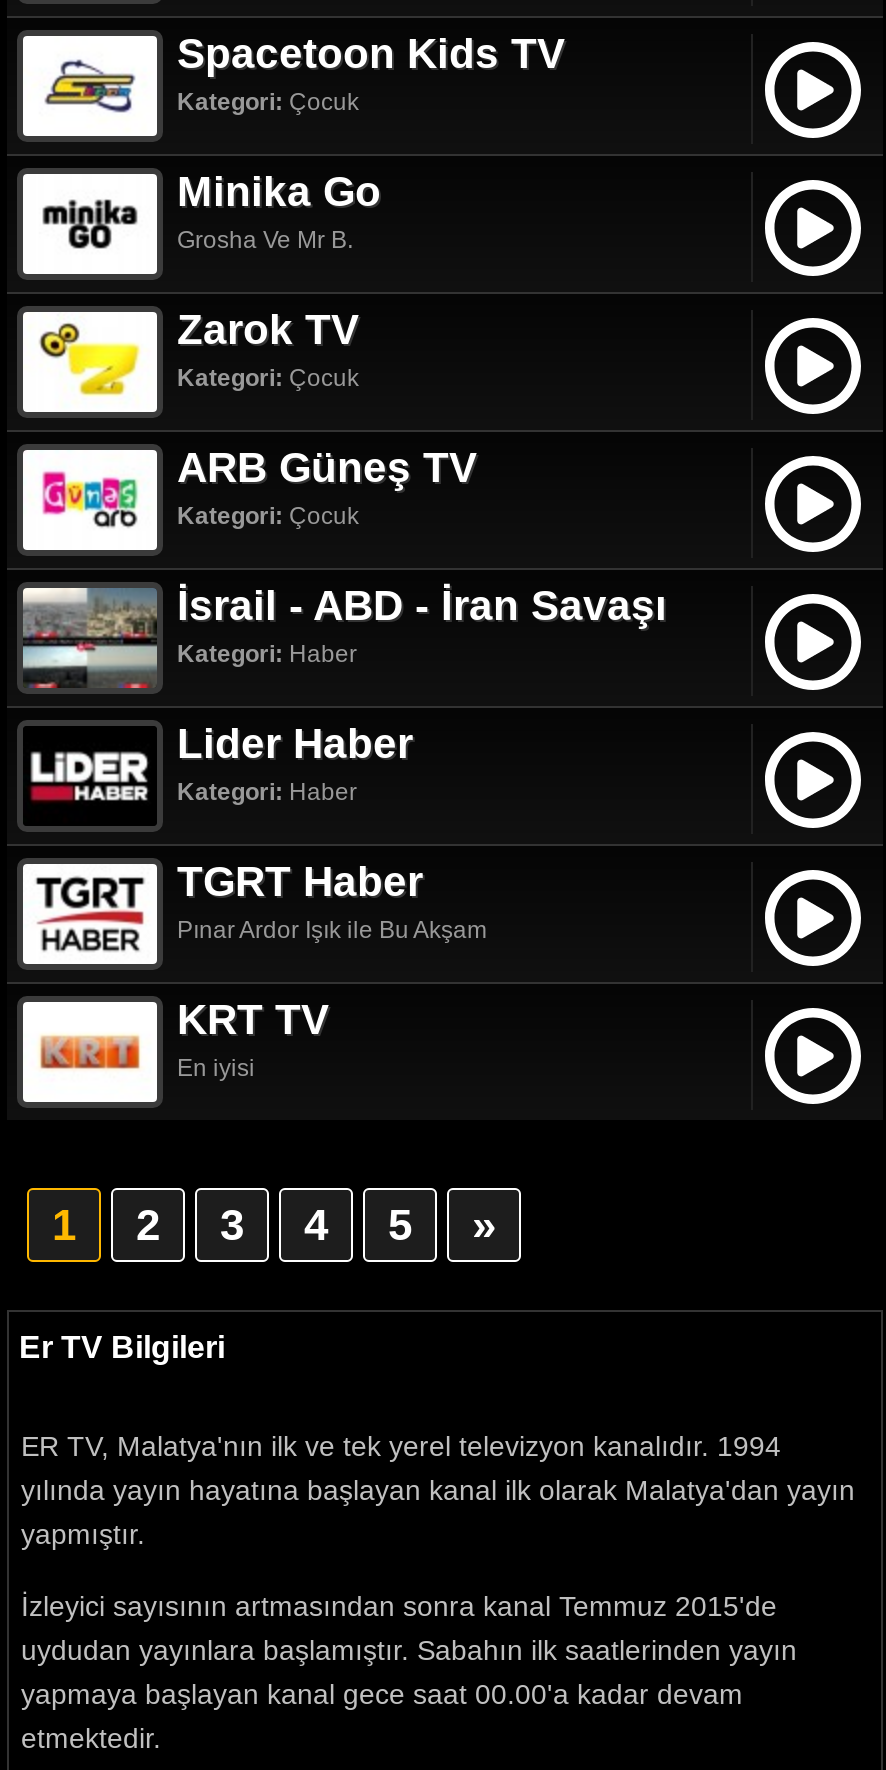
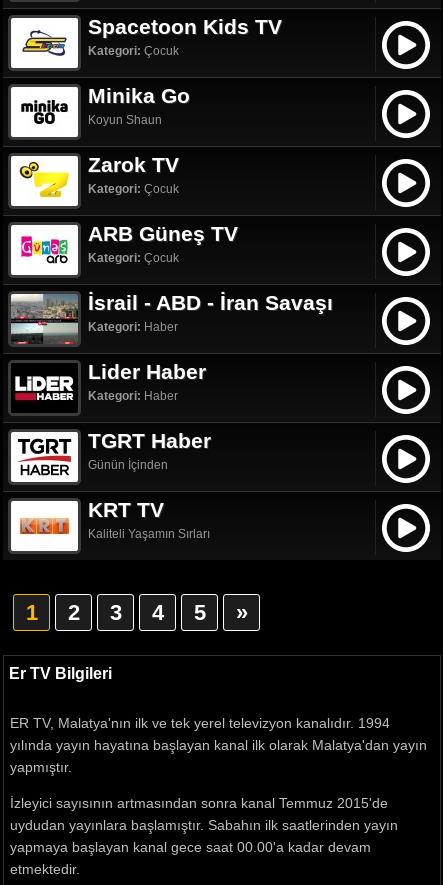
[177,226,353,254] Grosha Ve Mr B. -> [88,113,162,127] Koyun Shaun
[177,916,487,944] Pınar Ardor Işık ile Bu Akşam -> [88,458,168,472] Günün İçinden
[177,1054,255,1082] En iyisi -> [88,527,210,541] Kaliteli Yaşamın Sırları

